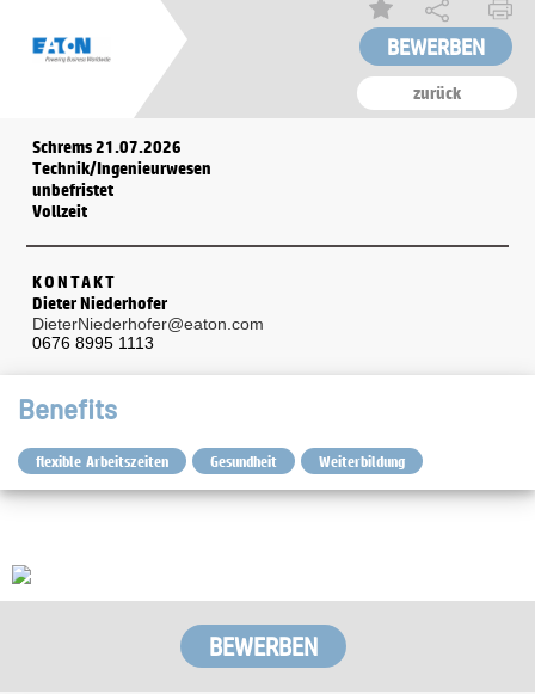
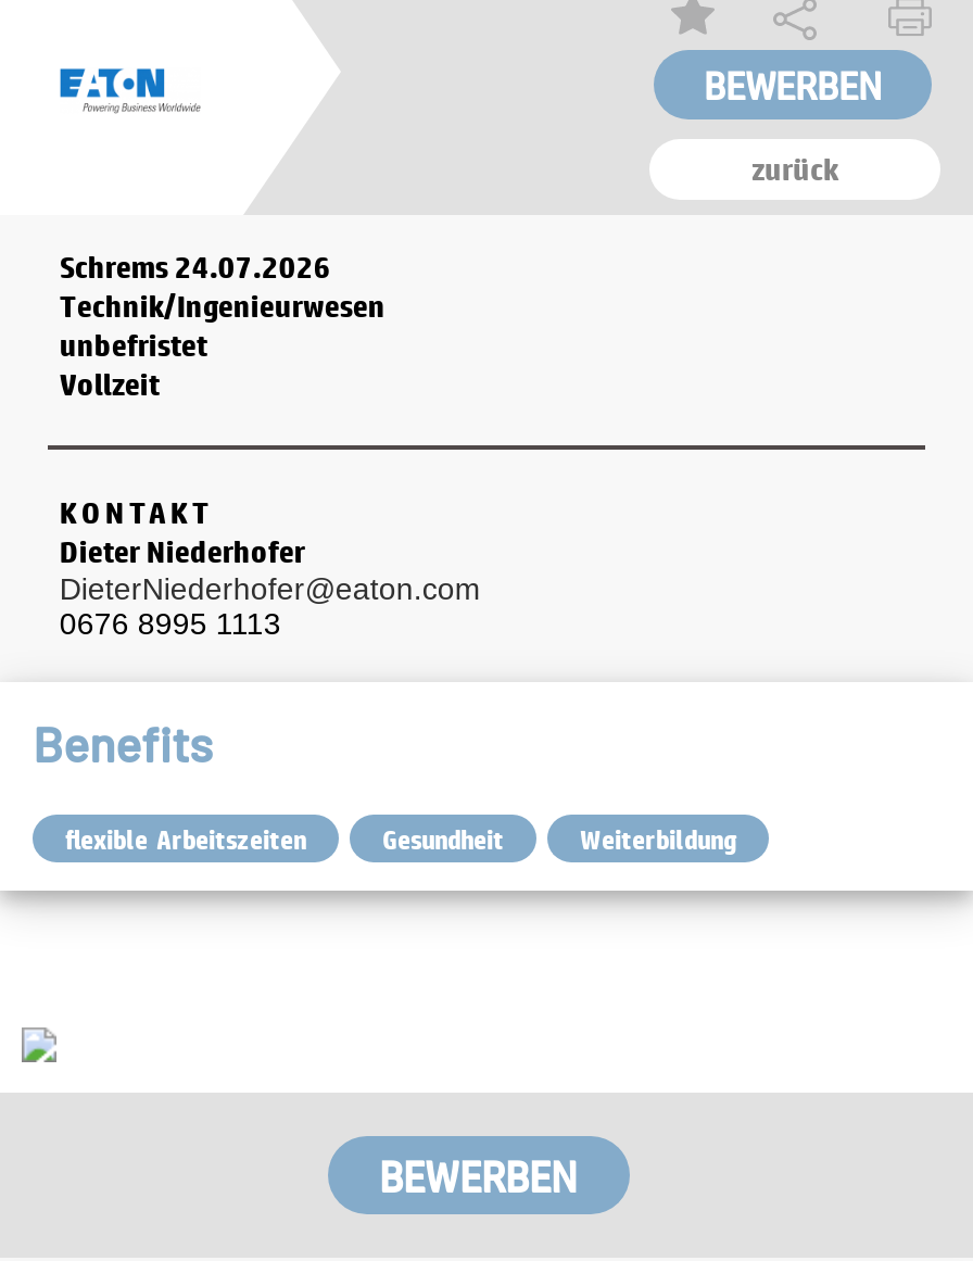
[33,136,182,158] Schrems 21.07.2026 -> [60,248,331,287] Schrems 24.07.2026

